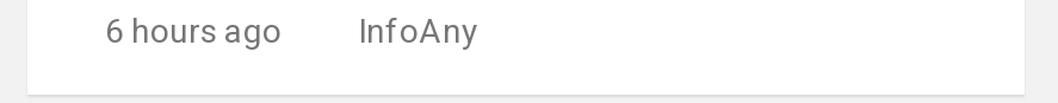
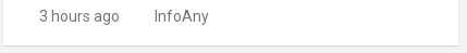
[105,12,281,50] 6 hours ago -> [39,8,119,25] 3 hours ago

